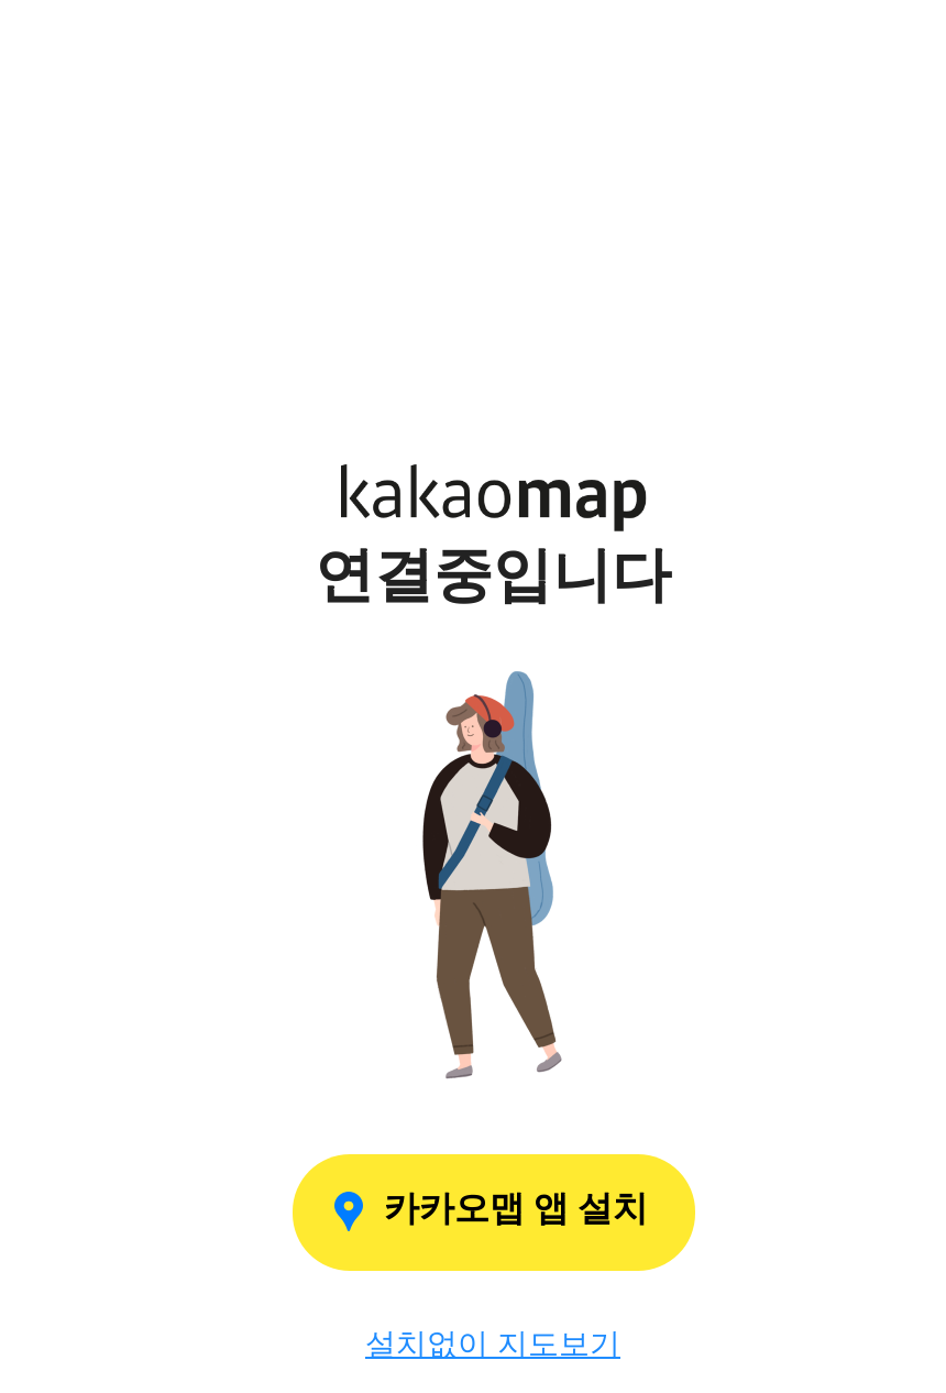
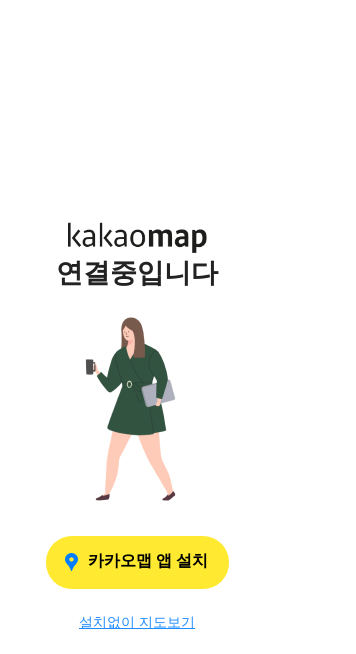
[381,670,576,1079] [image] -> [85,316,176,502] [image]

